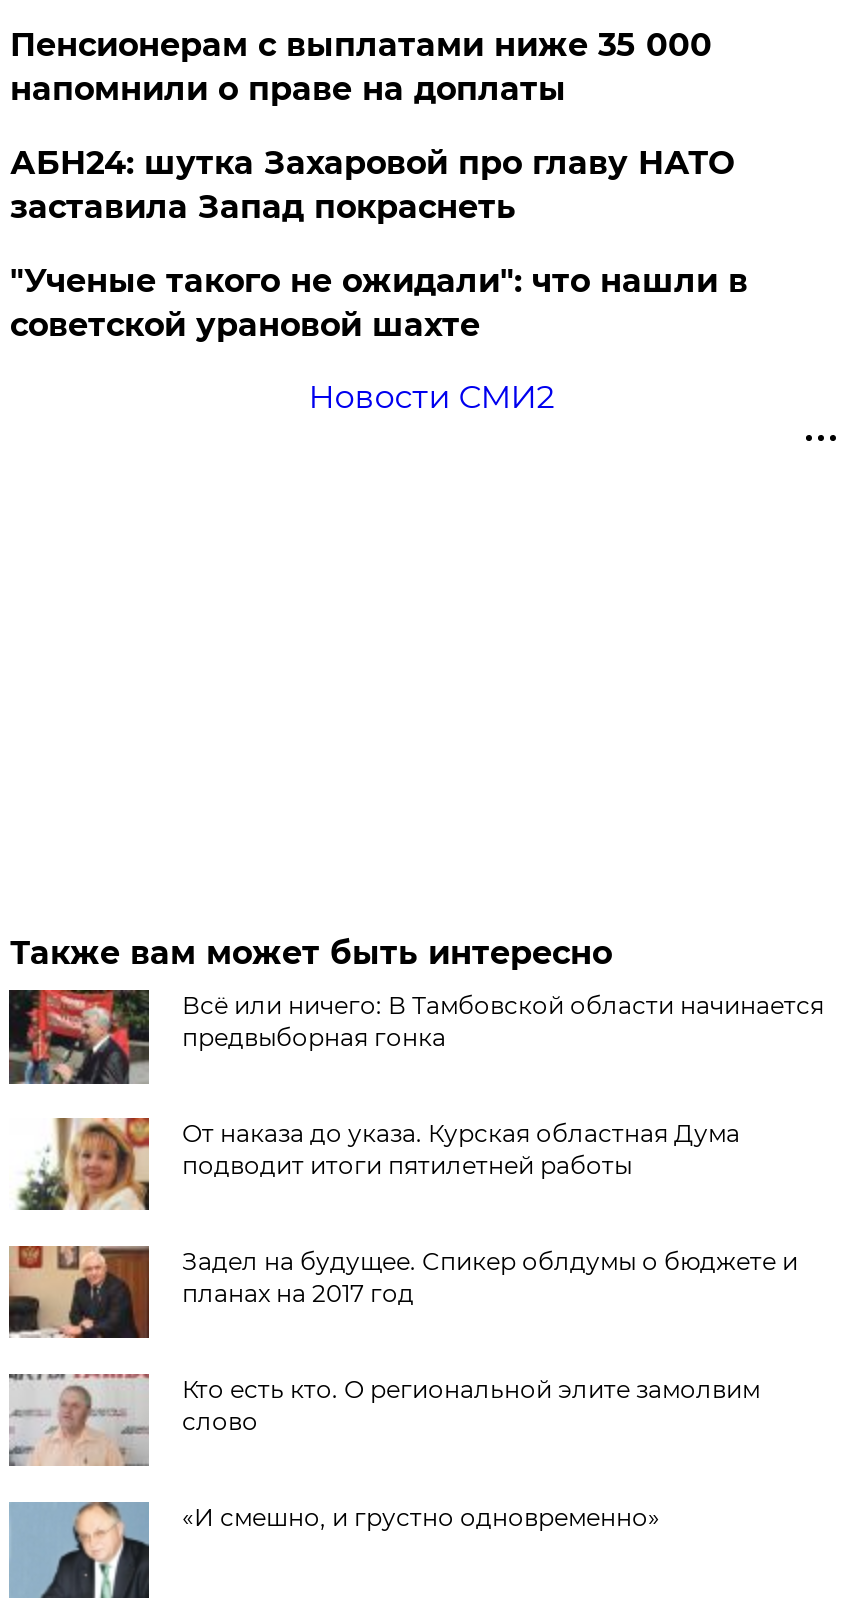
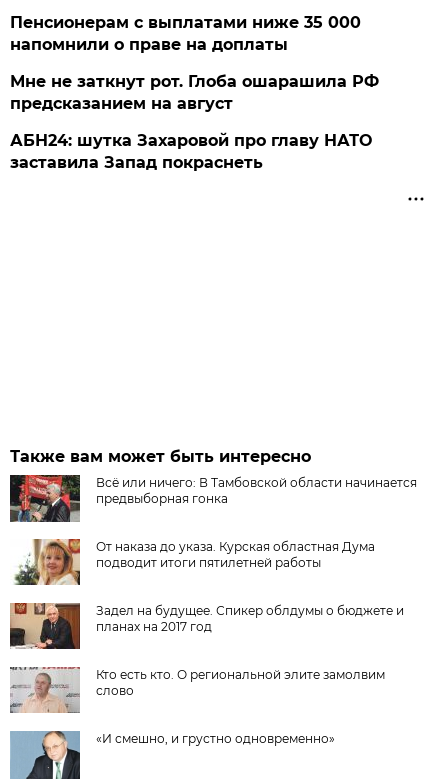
none -> [10,72,379,113] Мне не заткнут рот. Глоба ошарашила РФ | предсказанием на август
moved [10,143,734,225] -> [10,131,372,172]: АБН24: шутка Захаровой про главу НАТО | заставила Запад покраснеть
[10,261,748,415] "Ученые такого не ожидали": что нашли в | советской урановой шахте | Новости СМИ2 -> none

